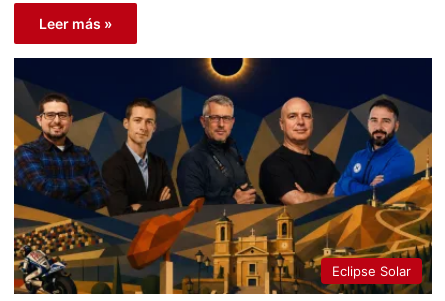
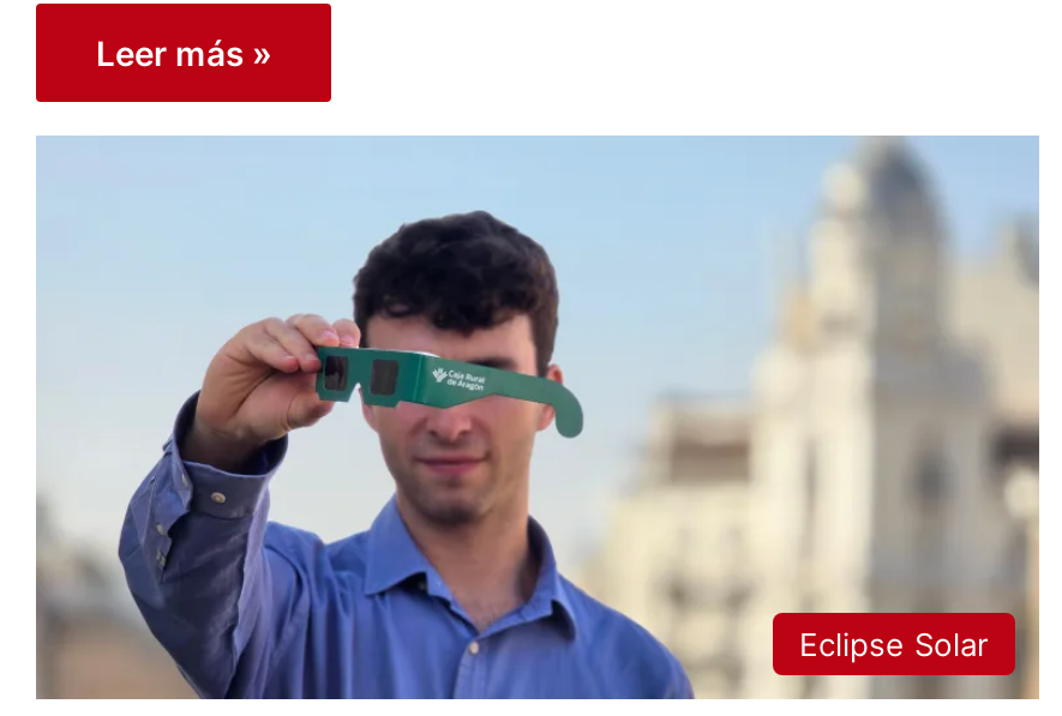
[13,57,433,295] [image] -> [36,134,1039,703] [image]

